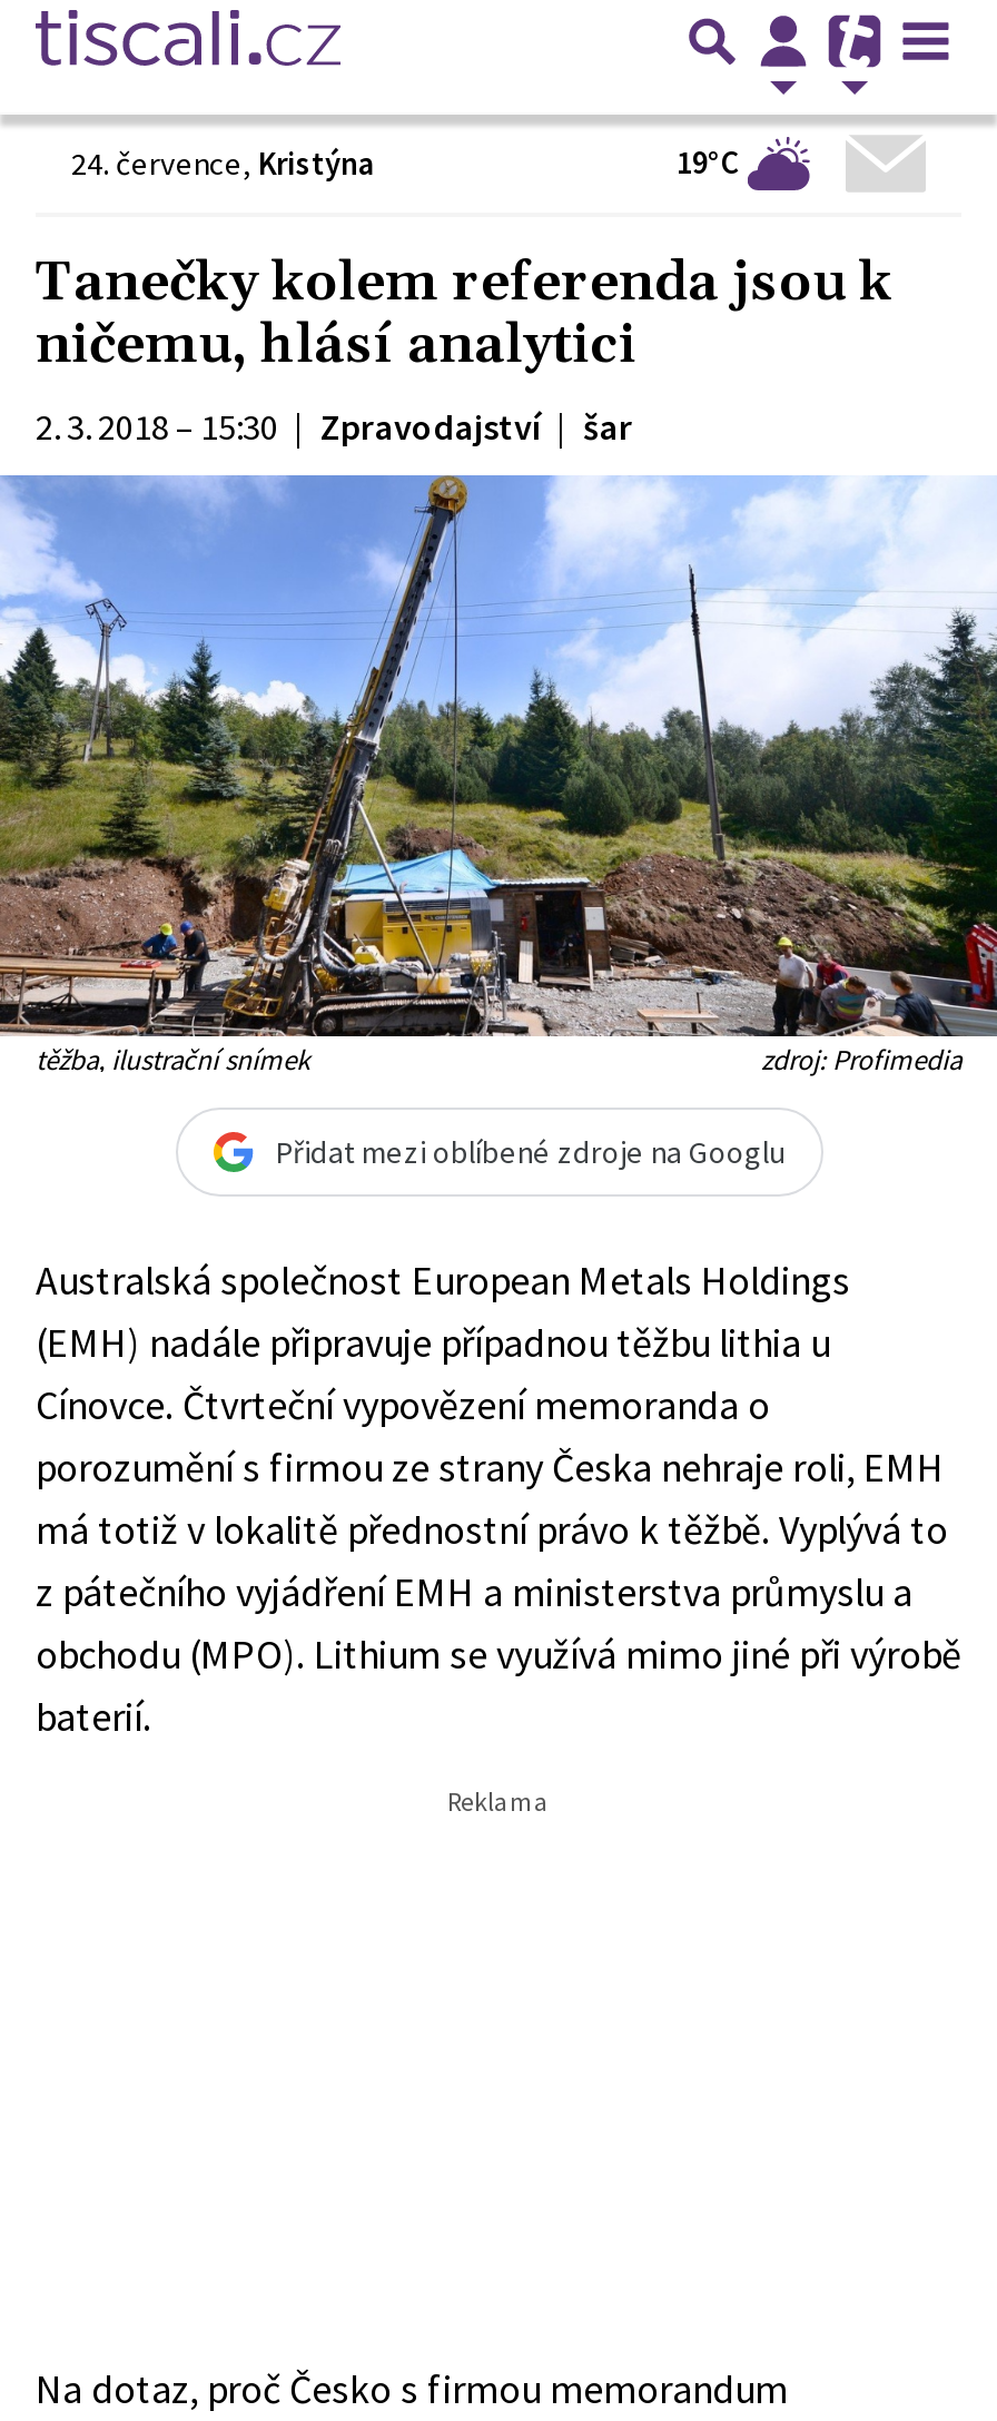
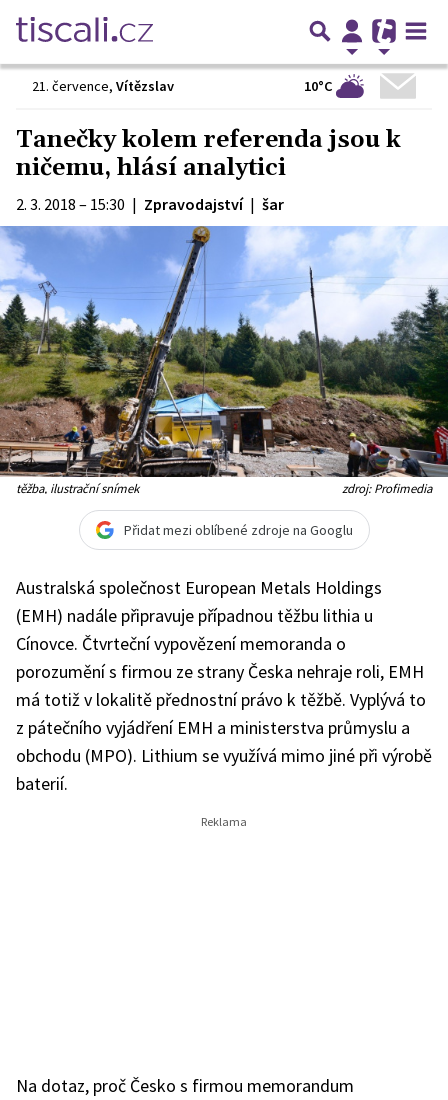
[71,142,748,184] 24. července, Kristýna | 19°C -> [32,76,336,95] 21. července, Vítězslav | 10°C

